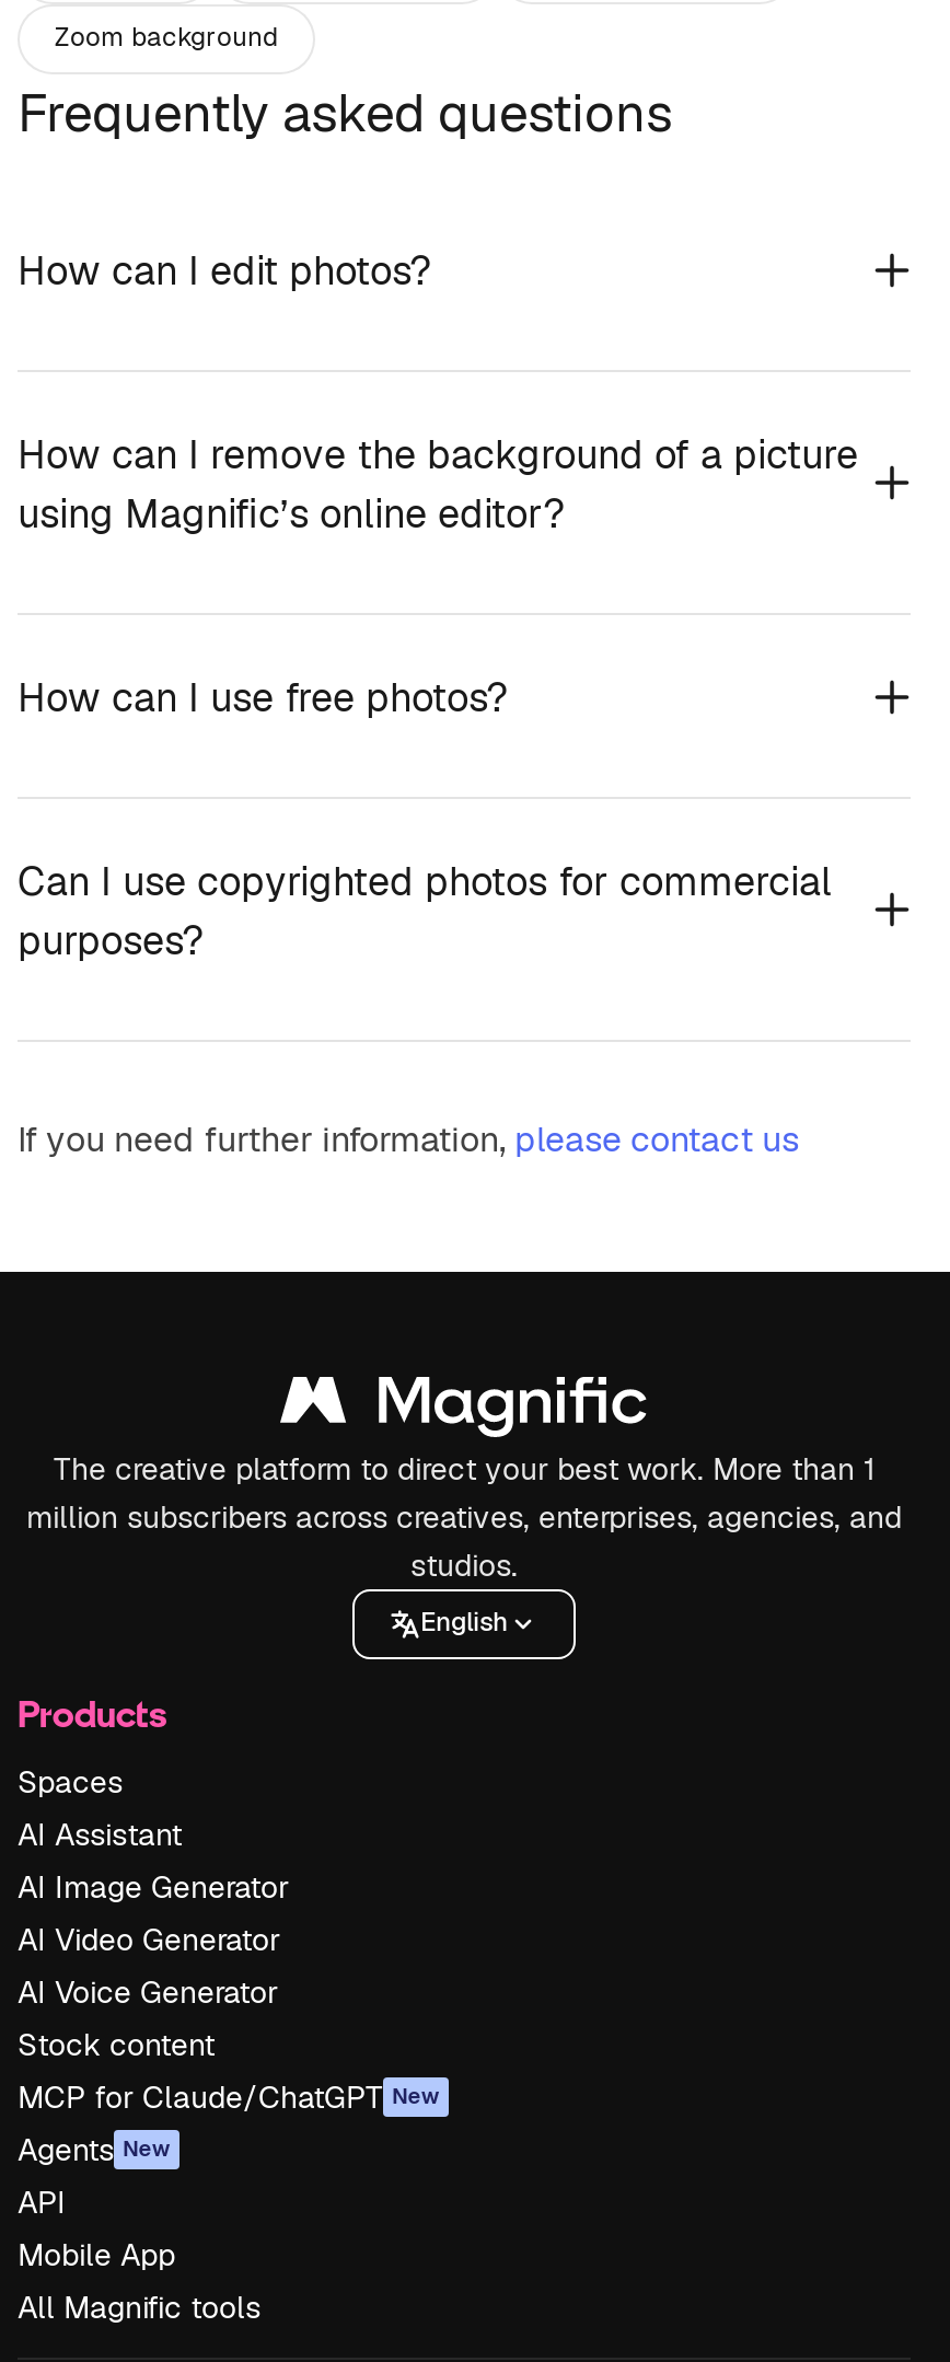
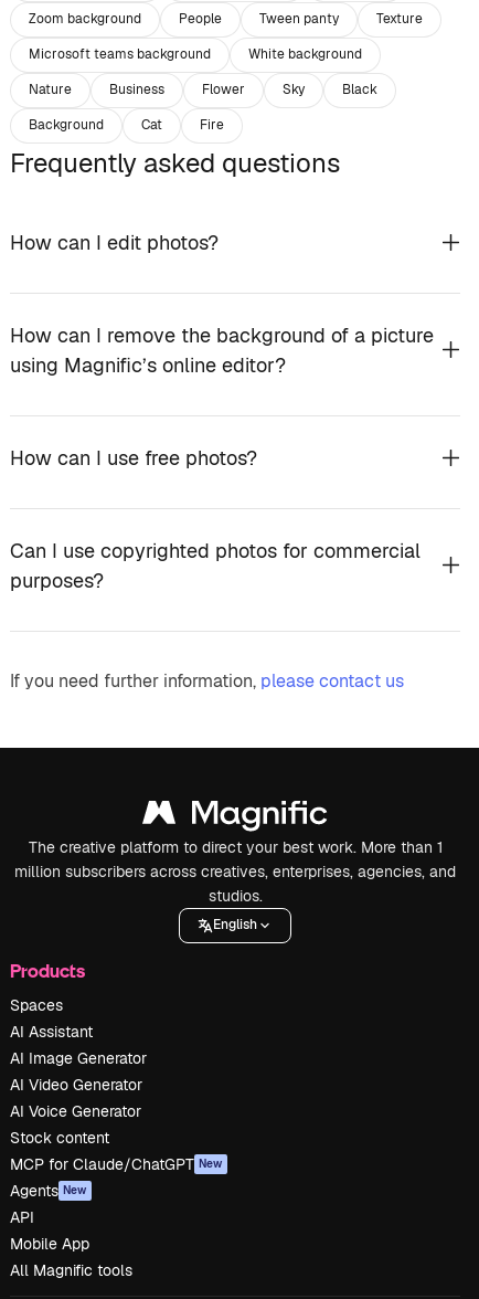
none -> [29,10,423,134] People | Tween panty | Texture | Microsoft teams background | White background | Nature | Business | Flower | Sky | Black | Background | Cat | Fire

